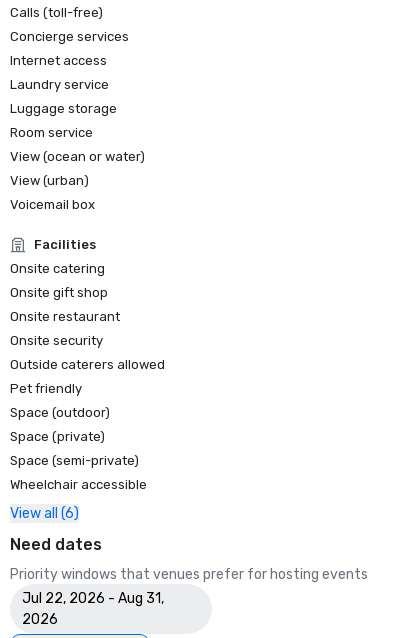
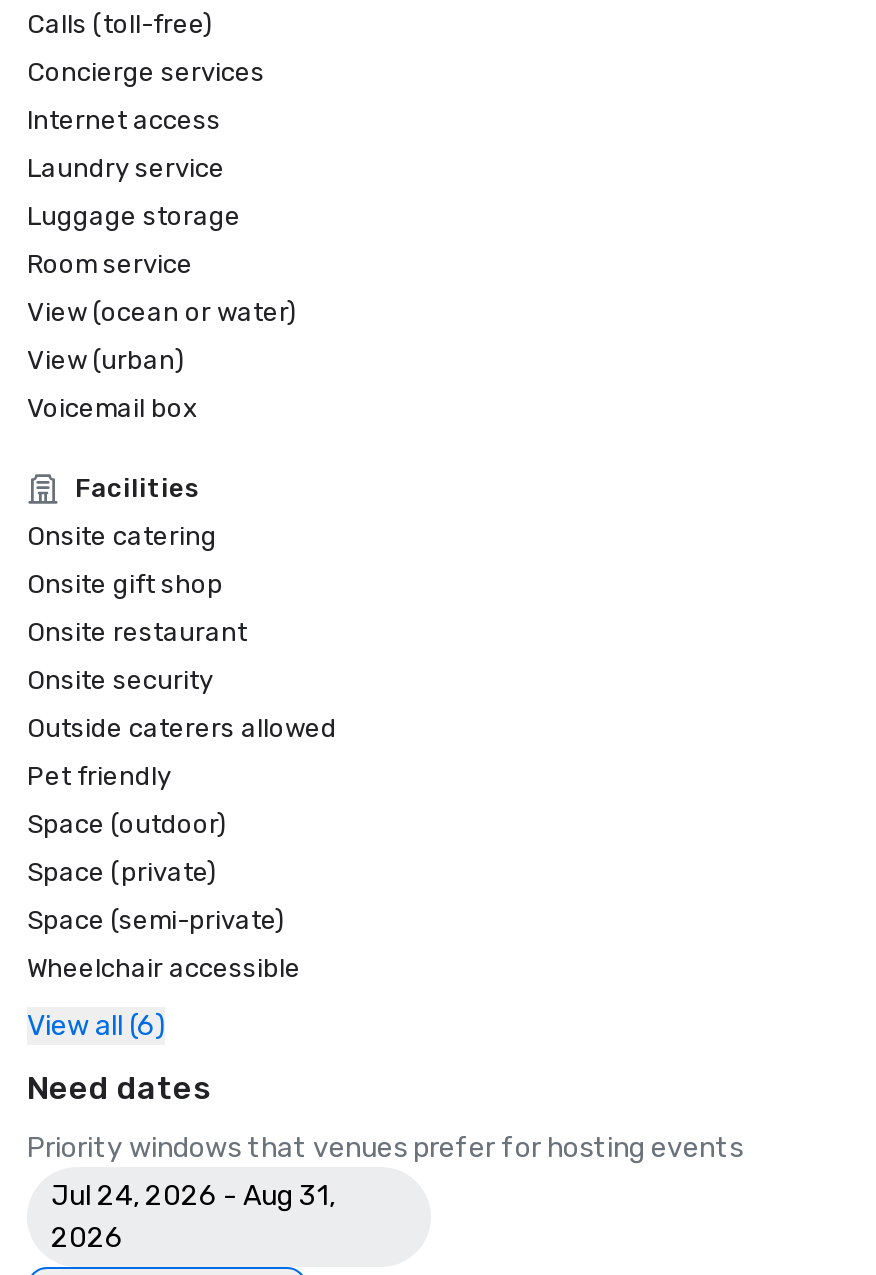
[22,590,164,607] Jul 22, 2026 - Aug 31, -> [51,1179,335,1213] Jul 24, 2026 - Aug 31,

